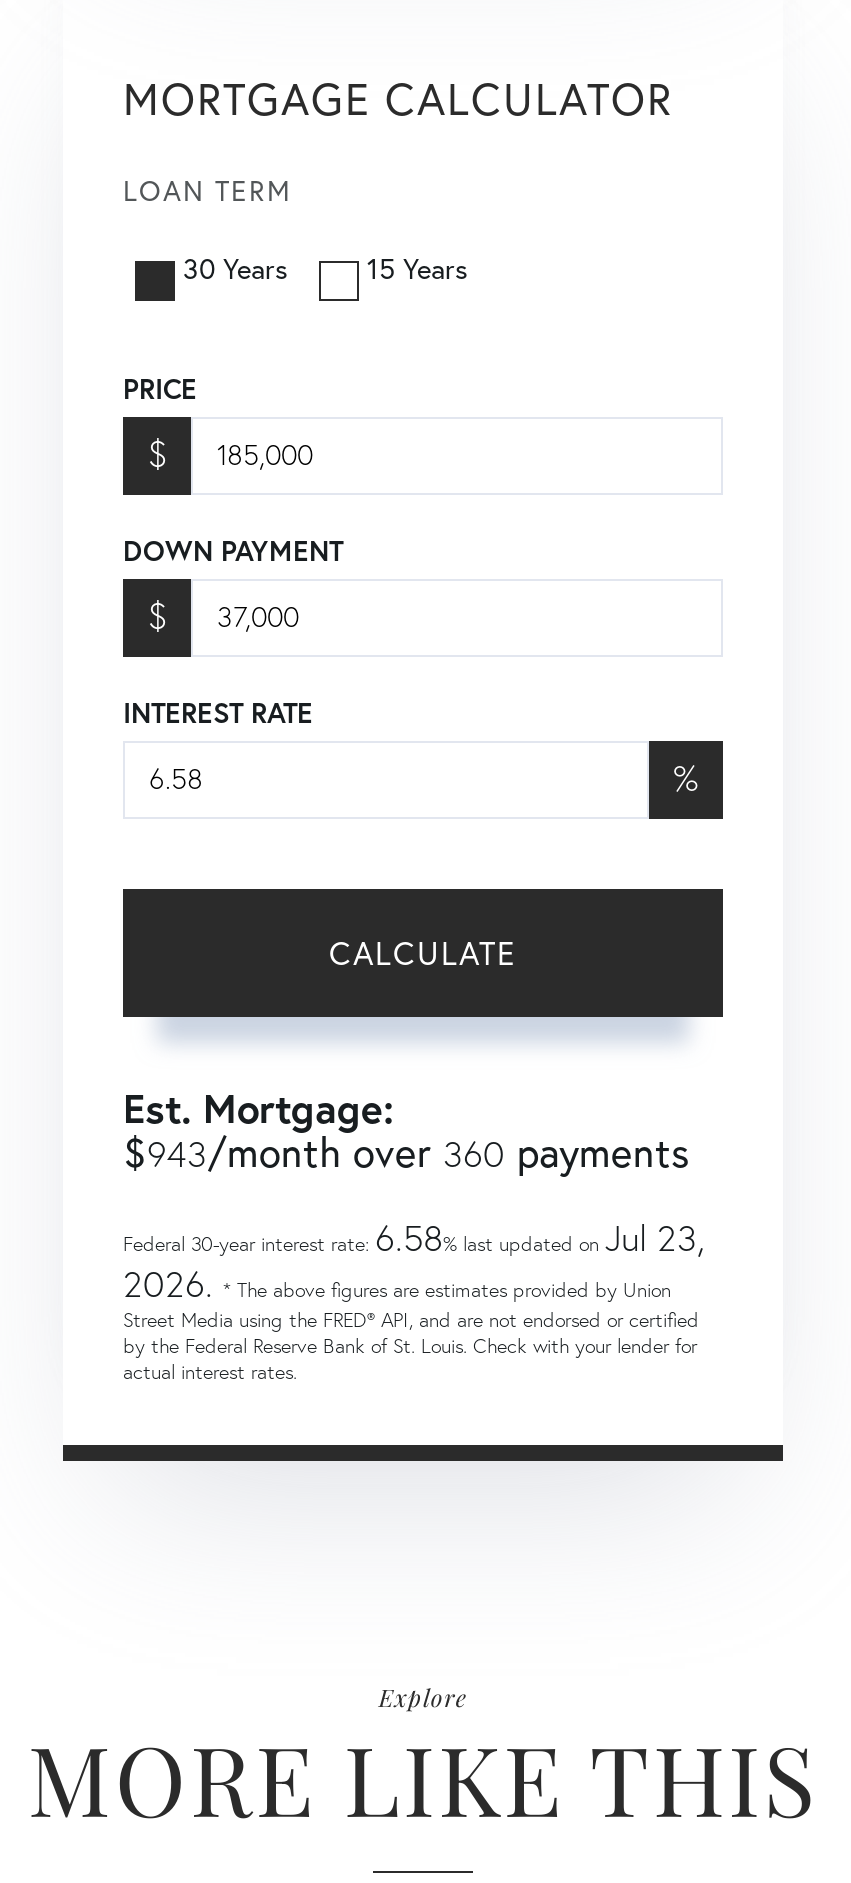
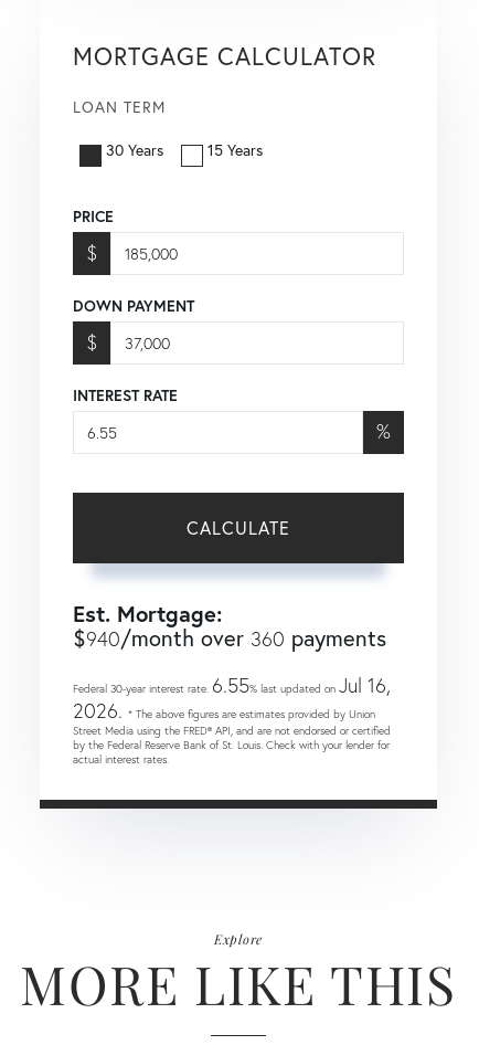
[123,1126,689,1176] $943/month over 360 payments -> [73,623,386,653] $940/month over 360 payments
[123,1214,705,1260] Federal 30-year interest rate: 6.58% last updated on Jul 23, -> [73,673,391,698] Federal 30-year interest rate: 6.55% last updated on Jul 16,

